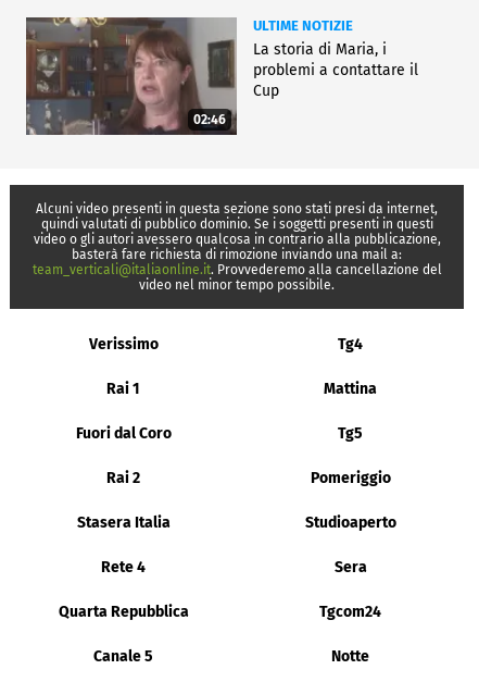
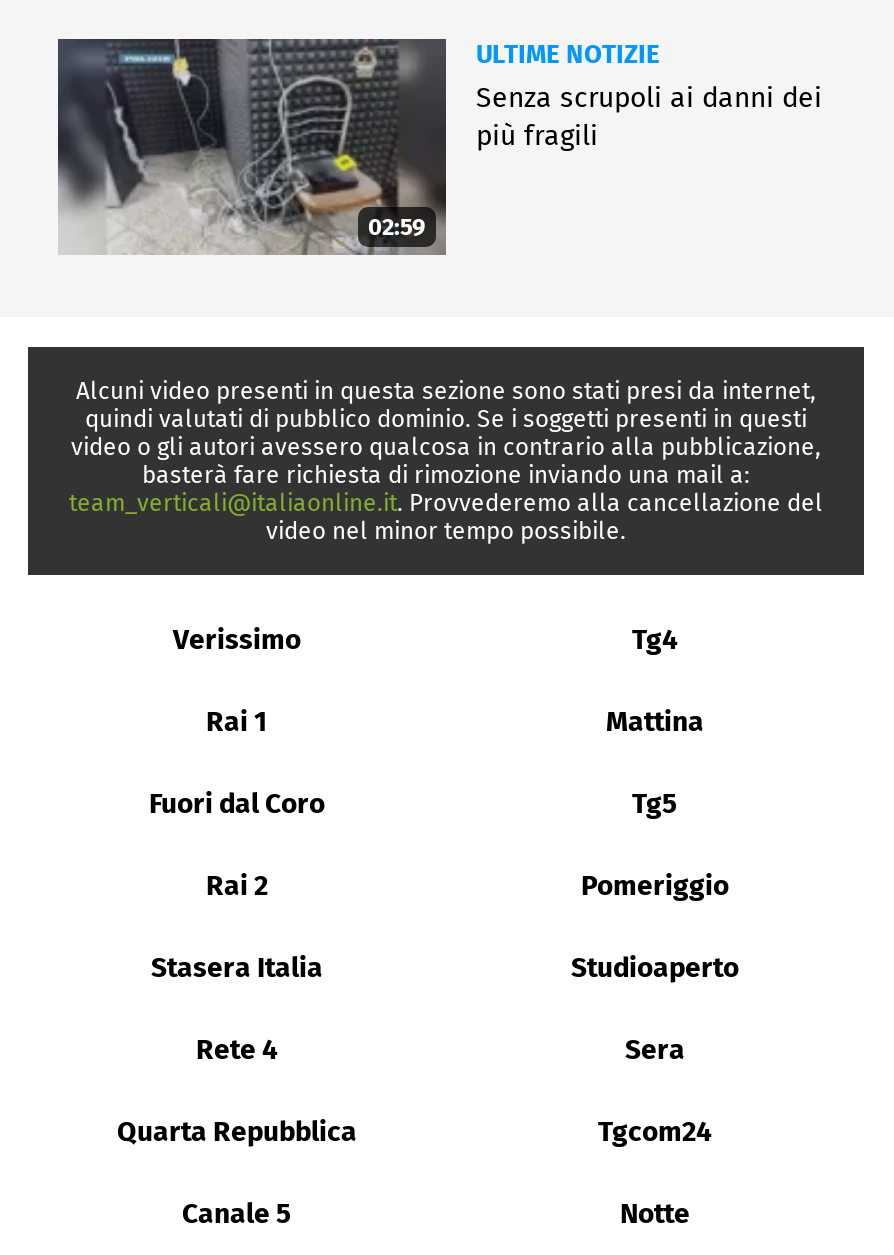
[26,16,236,136] [image] | 02:46 -> [58,37,446,257] [image] | 02:59
[253,40,418,100] La storia di Maria, i | problemi a contattare il | Cup -> [476,80,822,152] Senza scrupoli ai danni dei | più fragili

